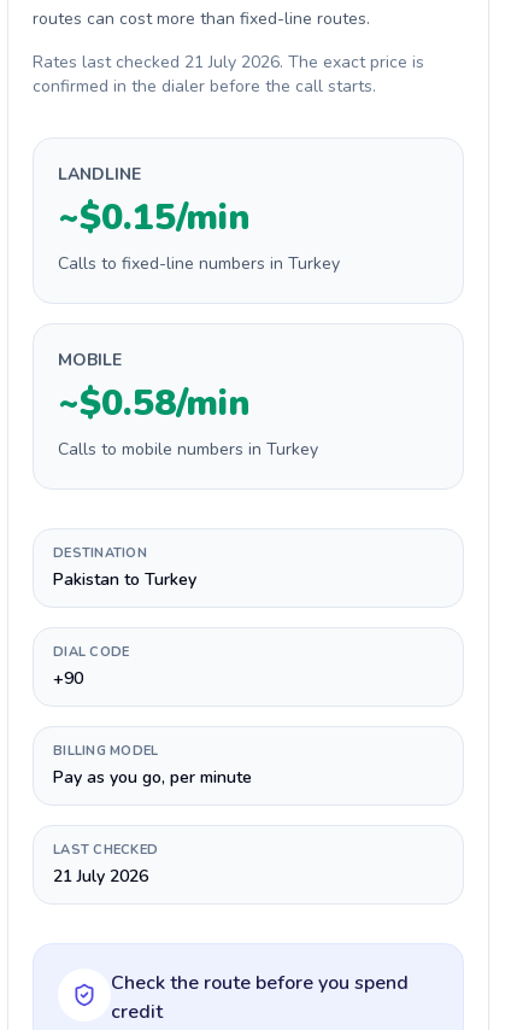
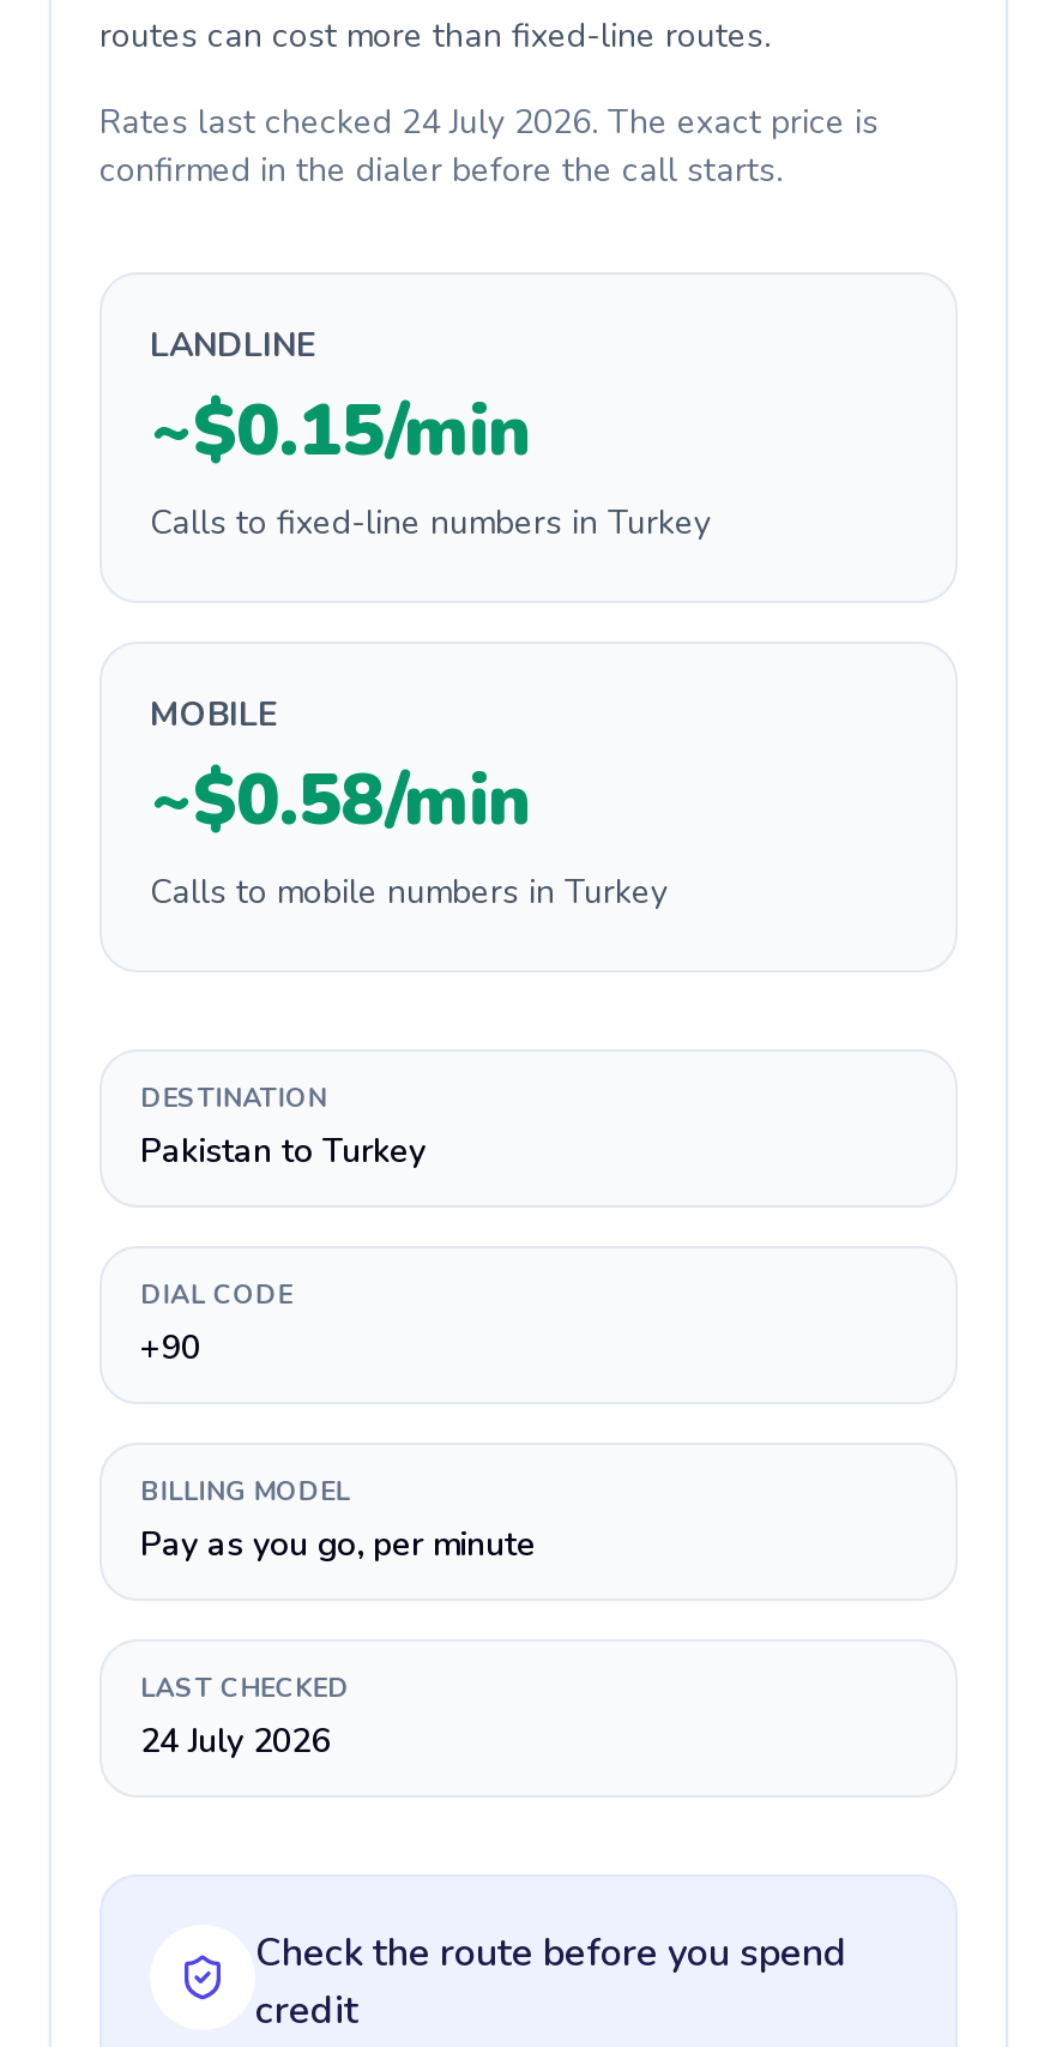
[33,51,424,74] Rates last checked 21 July 2026. The exact price is -> [99,100,879,145] Rates last checked 24 July 2026. The exact price is
[53,865,148,888] 21 July 2026 -> [140,1718,330,1764] 24 July 2026

